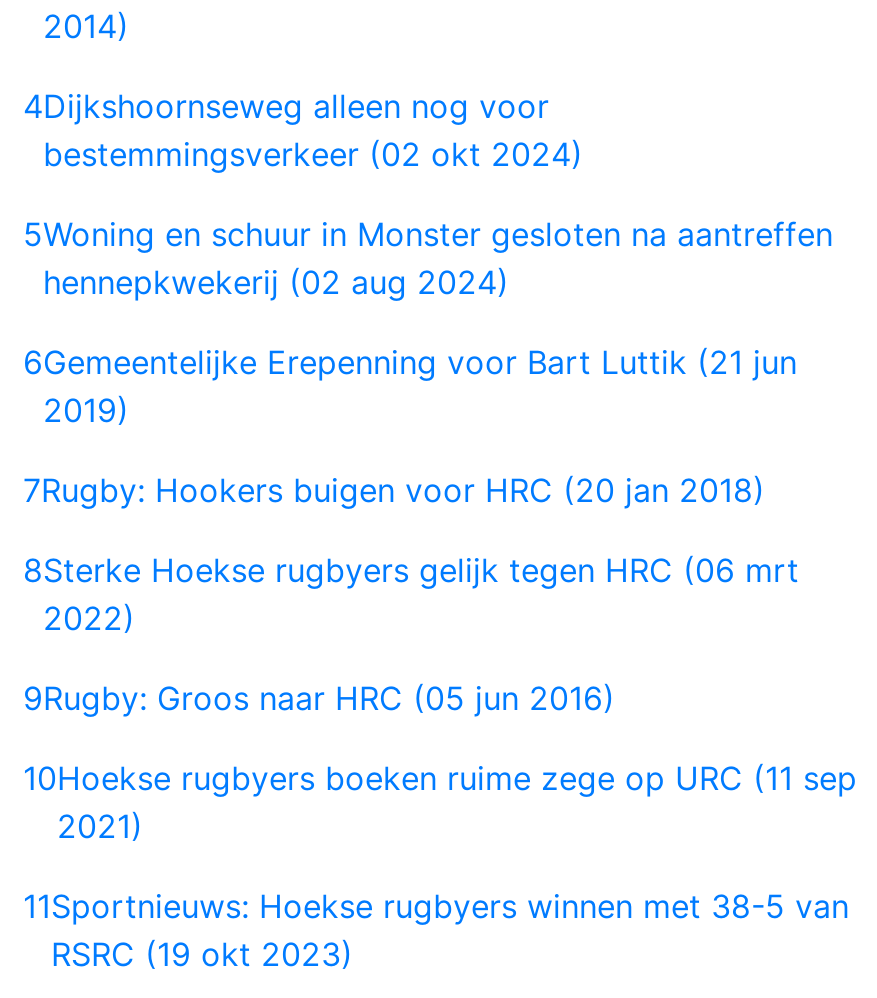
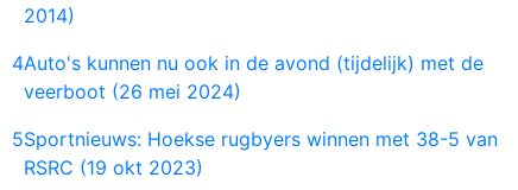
[23,85,857,925] 4Dijkshoornseweg alleen nog voor | bestemmingsverkeer (02 okt 2024) | 5Woning en schuur in Monster gesloten na aantreffen | hennepkwekerij (02 aug 2024) | 6Gemeentelijke Erepenning voor Bart Luttik (21 jun | 2019) | 7Rugby: Hookers buigen voor HRC (20 jan 2018) | 8Sterke Hoekse rugbyers gelijk tegen HRC (06 mrt | 2022) | 9Rugby: Groos naar HRC (05 jun 2016) | 10Hoekse rugbyers boeken ruime zege op URC (11 sep | 2021) | 11Sportnieuws: Hoekse rugbyers winnen met 38-5 van -> [12,51,498,150] 4Auto's kunnen nu ook in de avond (tijdelijk) met de | veerboot (26 mei 2024) | 5Sportnieuws: Hoekse rugbyers winnen met 38-5 van

